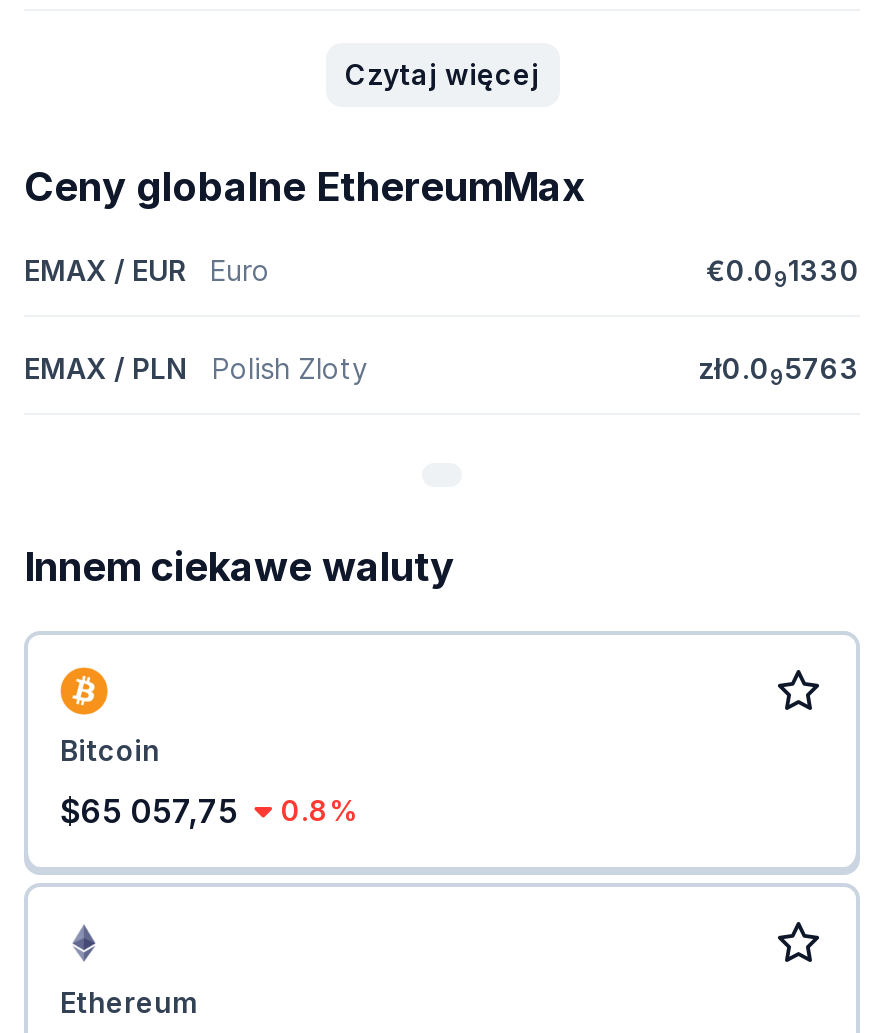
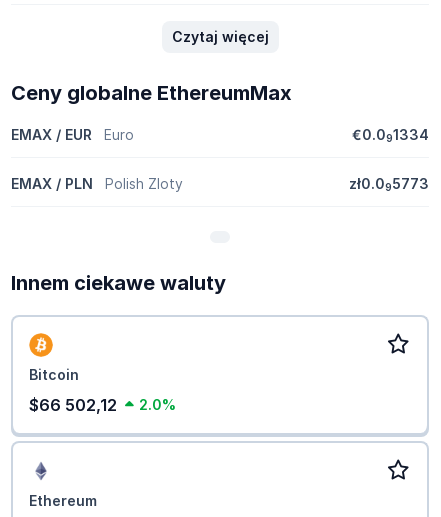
[706,254,860,293] €0.091330 -> [352,126,429,145] €0.091334
[698,352,860,391] zł0.095763 -> [349,175,429,194] zł0.095773
[60,792,238,832] $65 057,75 -> [29,395,117,415] $66 502,12
[281,794,357,828] 0.8% -> [138,396,175,413] 2.0%

